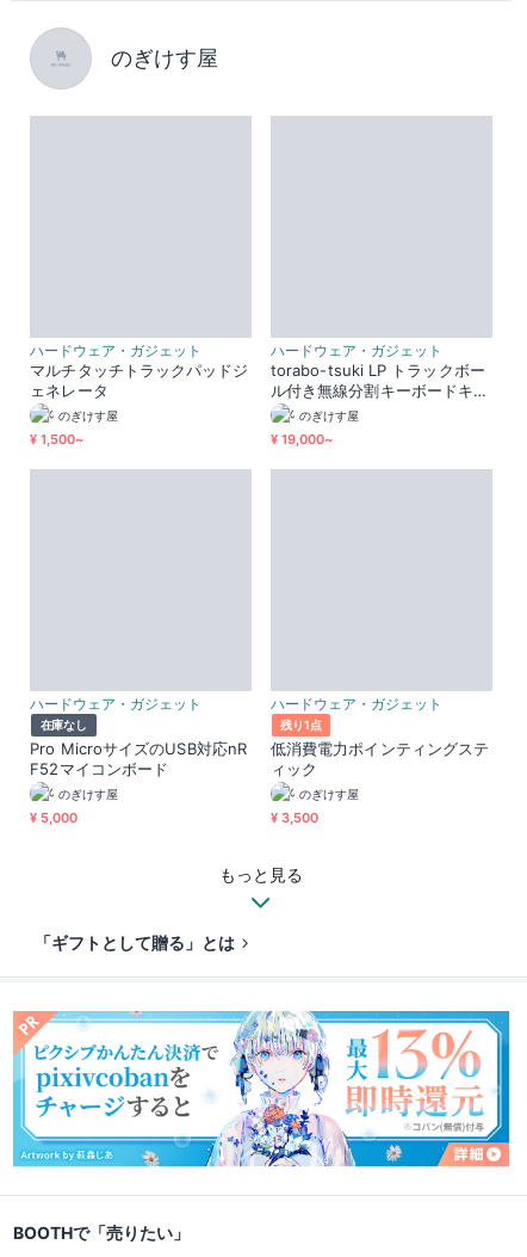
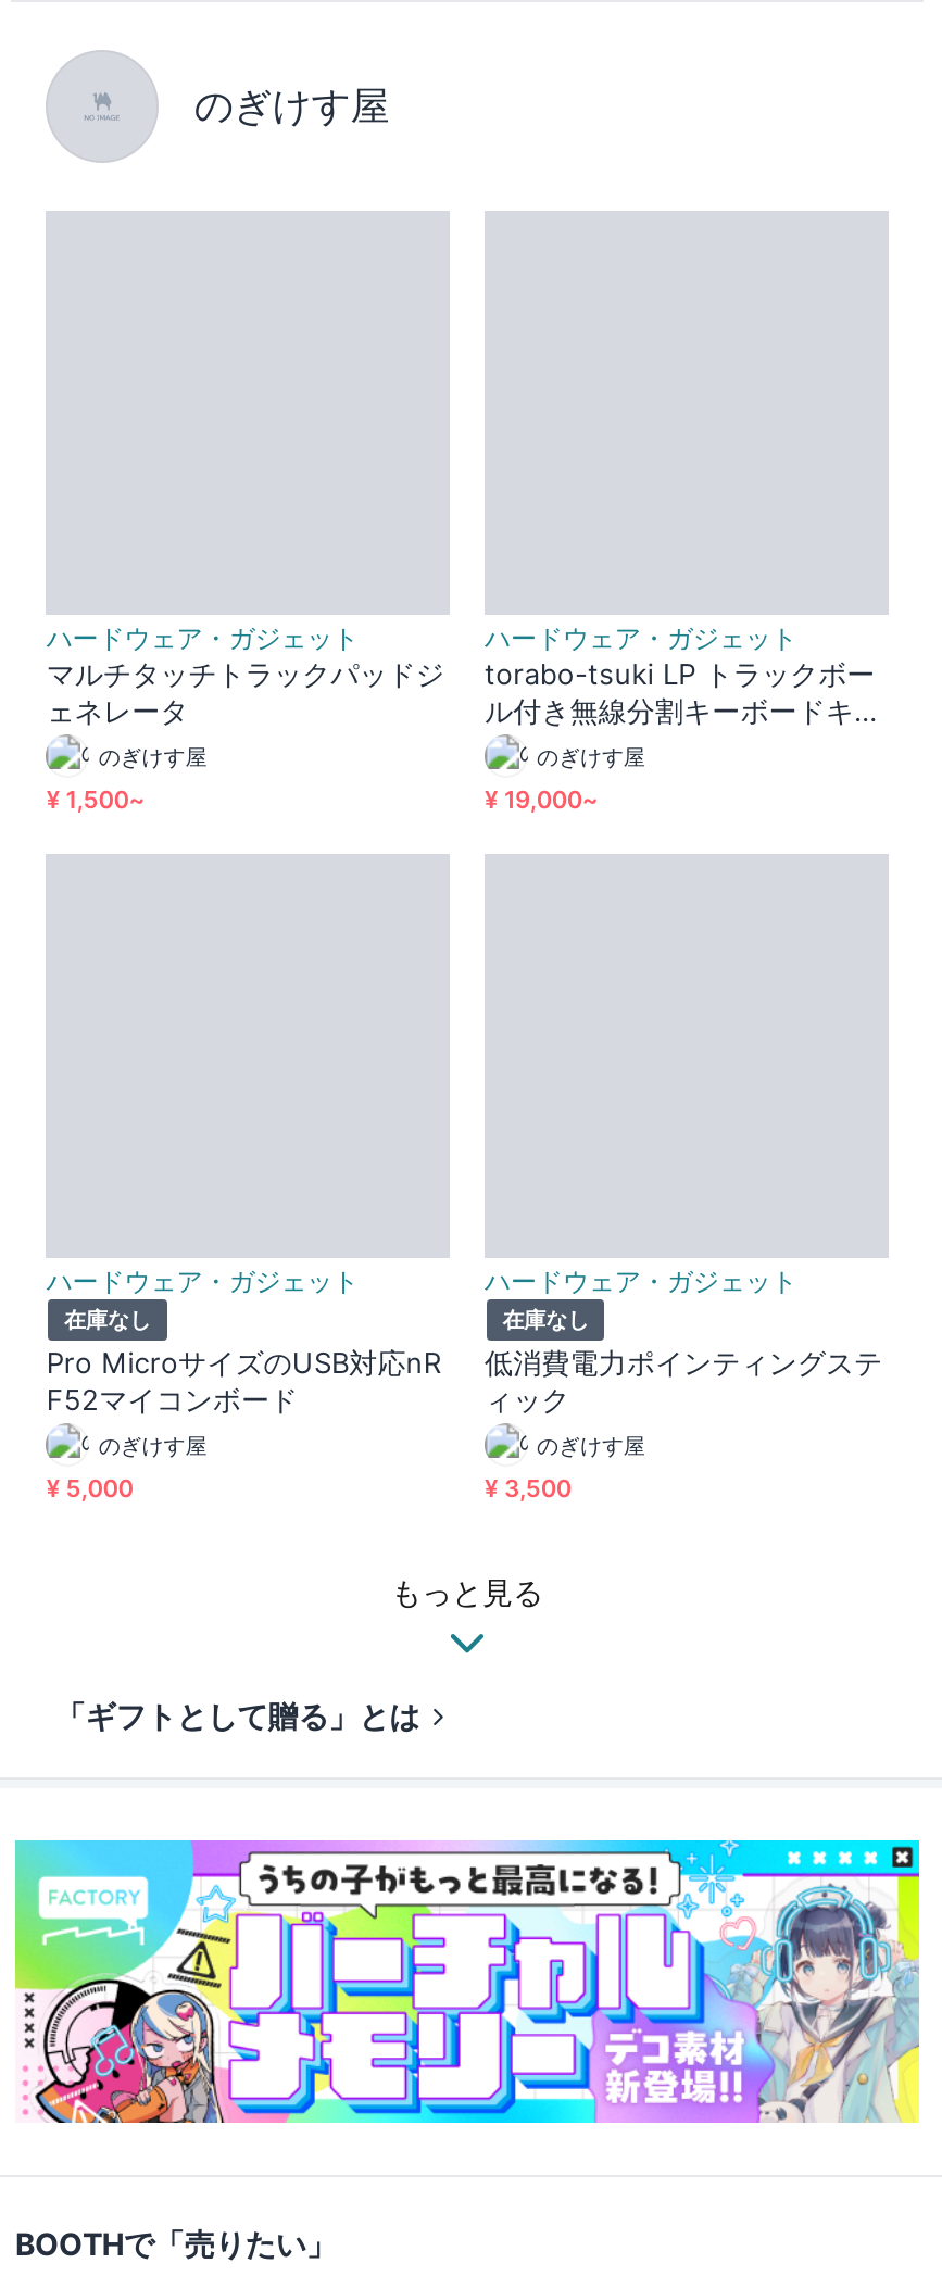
[280,718,322,732] 残り1点 -> [502,1307,589,1333] 在庫なし
[12,1010,510,1167] [image] -> [13,1838,921,2125] [image]

